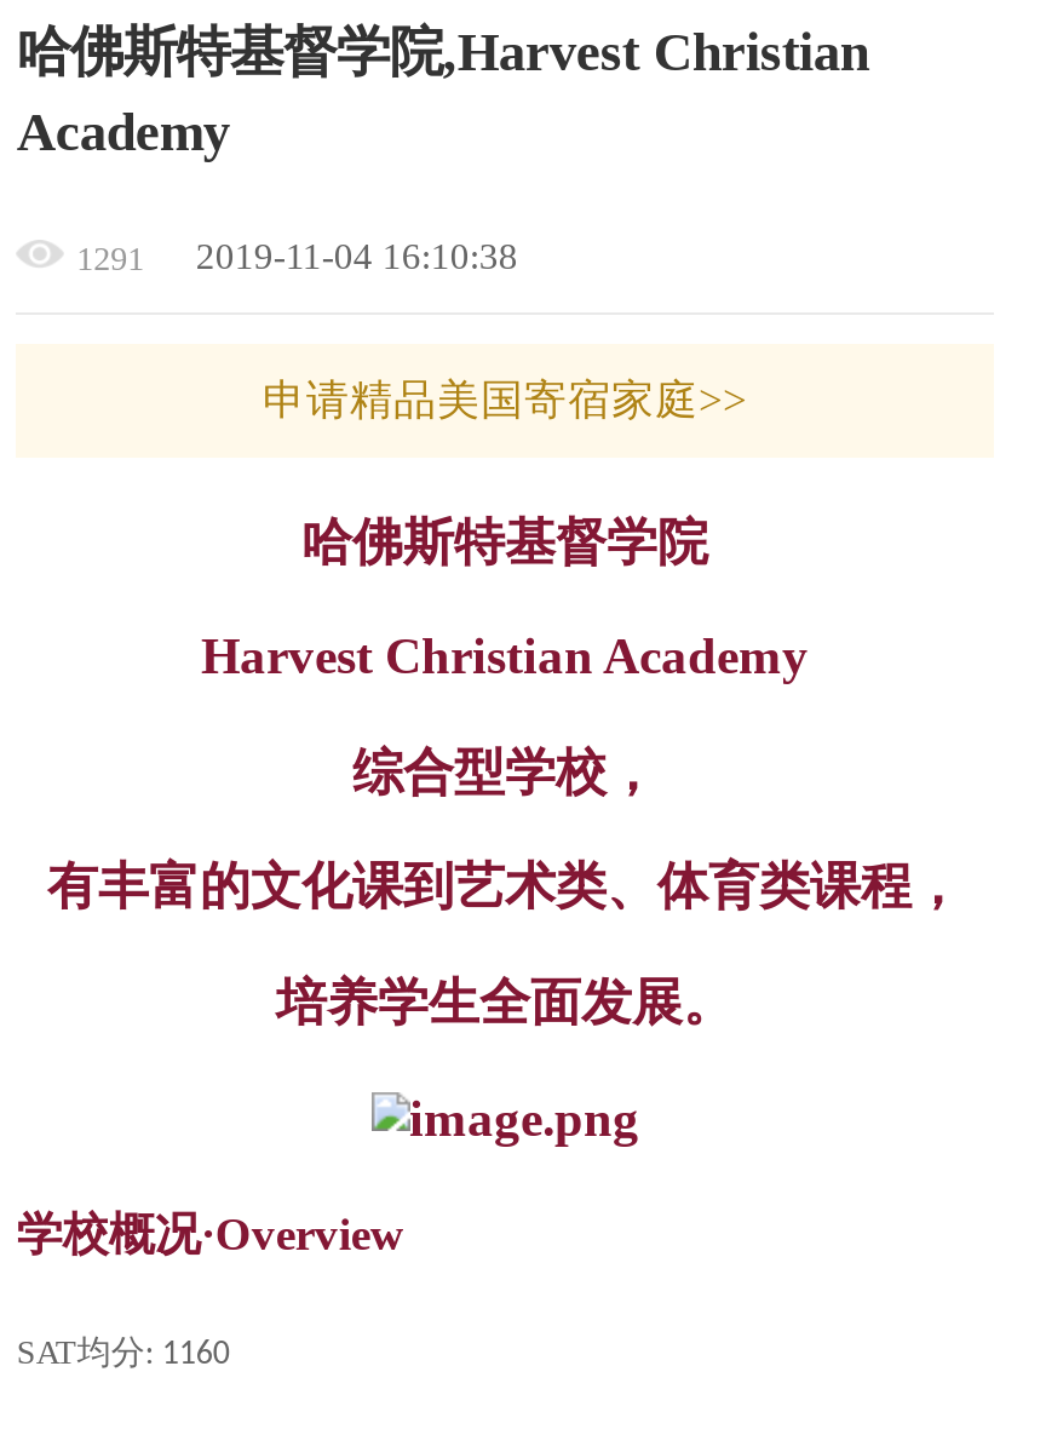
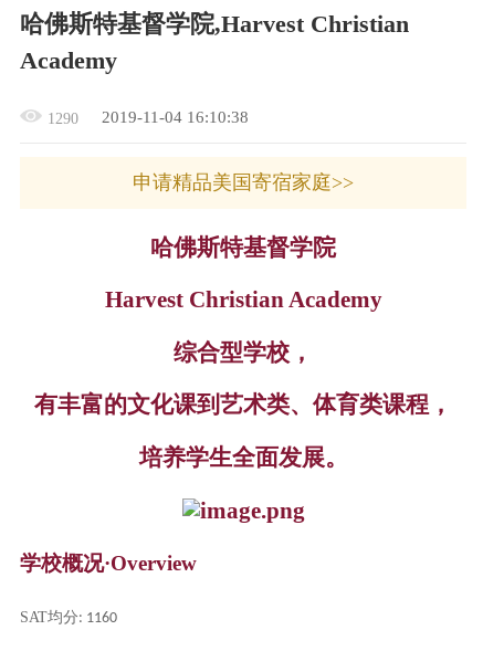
[77,236,518,277] 1291 2019-11-04 16:10:38 -> [48,108,249,126] 1290 2019-11-04 16:10:38

